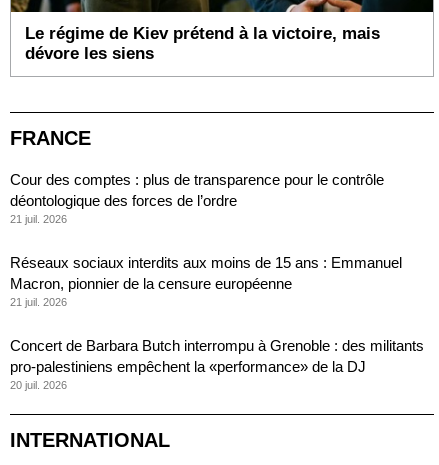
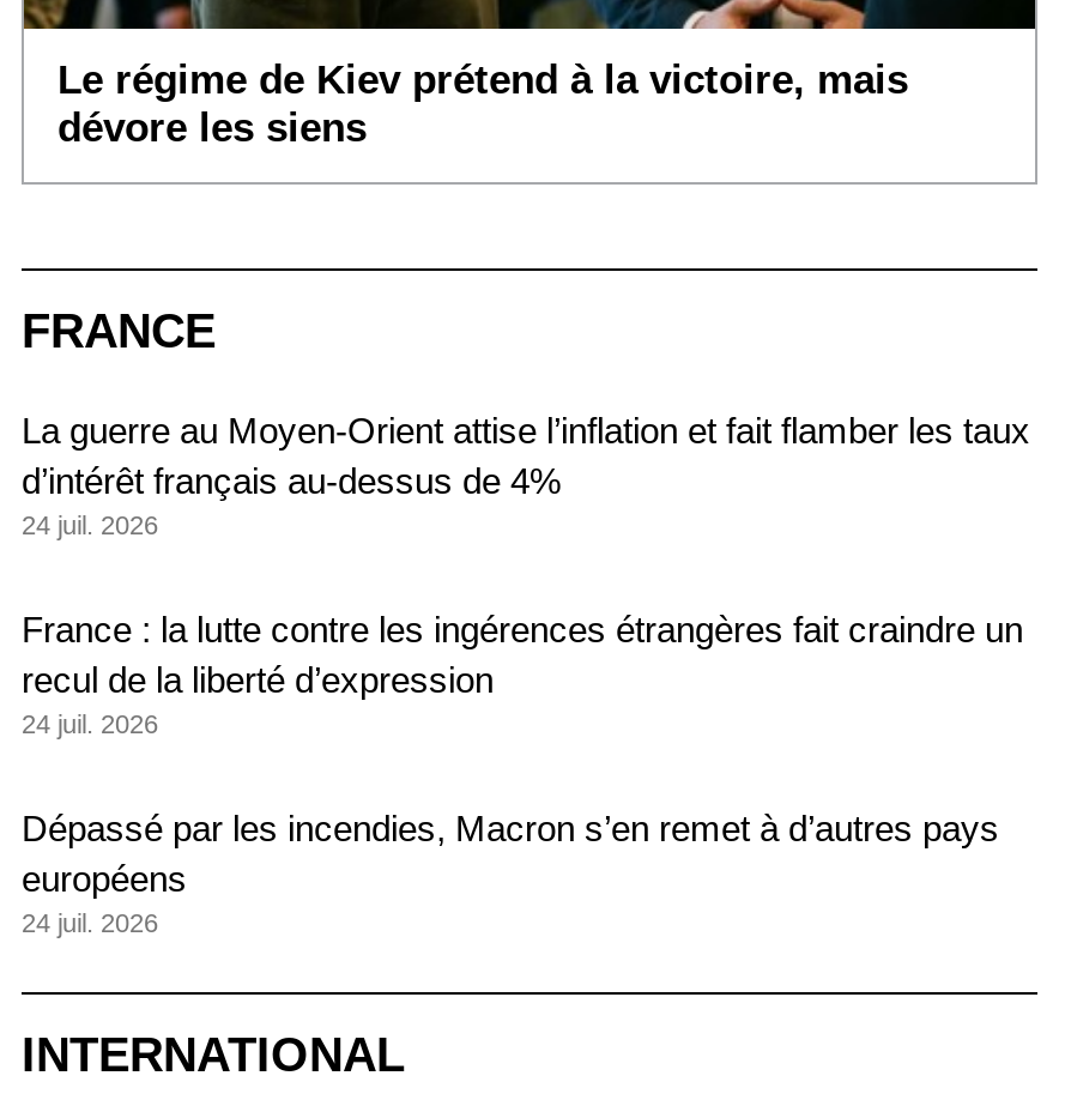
[10,171,384,225] Cour des comptes : plus de transparence pour le contrôle | déontologique des forces de l’ordre | 21 juil. 2026 -> [22,409,1030,538] La guerre au Moyen-Orient attise l’inflation et fait flamber les taux | d’intérêt français au-dessus de 4% | 24 juil. 2026
[10,254,402,308] Réseaux sociaux interdits aux moins de 15 ans : Emmanuel | Macron, pionnier de la censure européenne | 21 juil. 2026 -> [22,608,1023,737] France : la lutte contre les ingérences étrangères fait craindre un | recul de la liberté d’expression | 24 juil. 2026
[10,337,424,391] Concert de Barbara Butch interrompu à Grenoble : des militants | pro-palestiniens empêchent la «performance» de la DJ | 20 juil. 2026 -> [22,807,999,936] Dépassé par les incendies, Macron s’en remet à d’autres pays | européens | 24 juil. 2026

